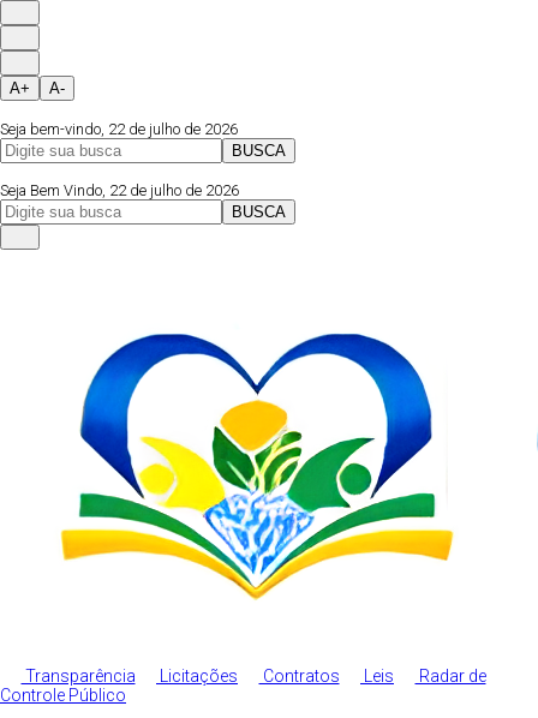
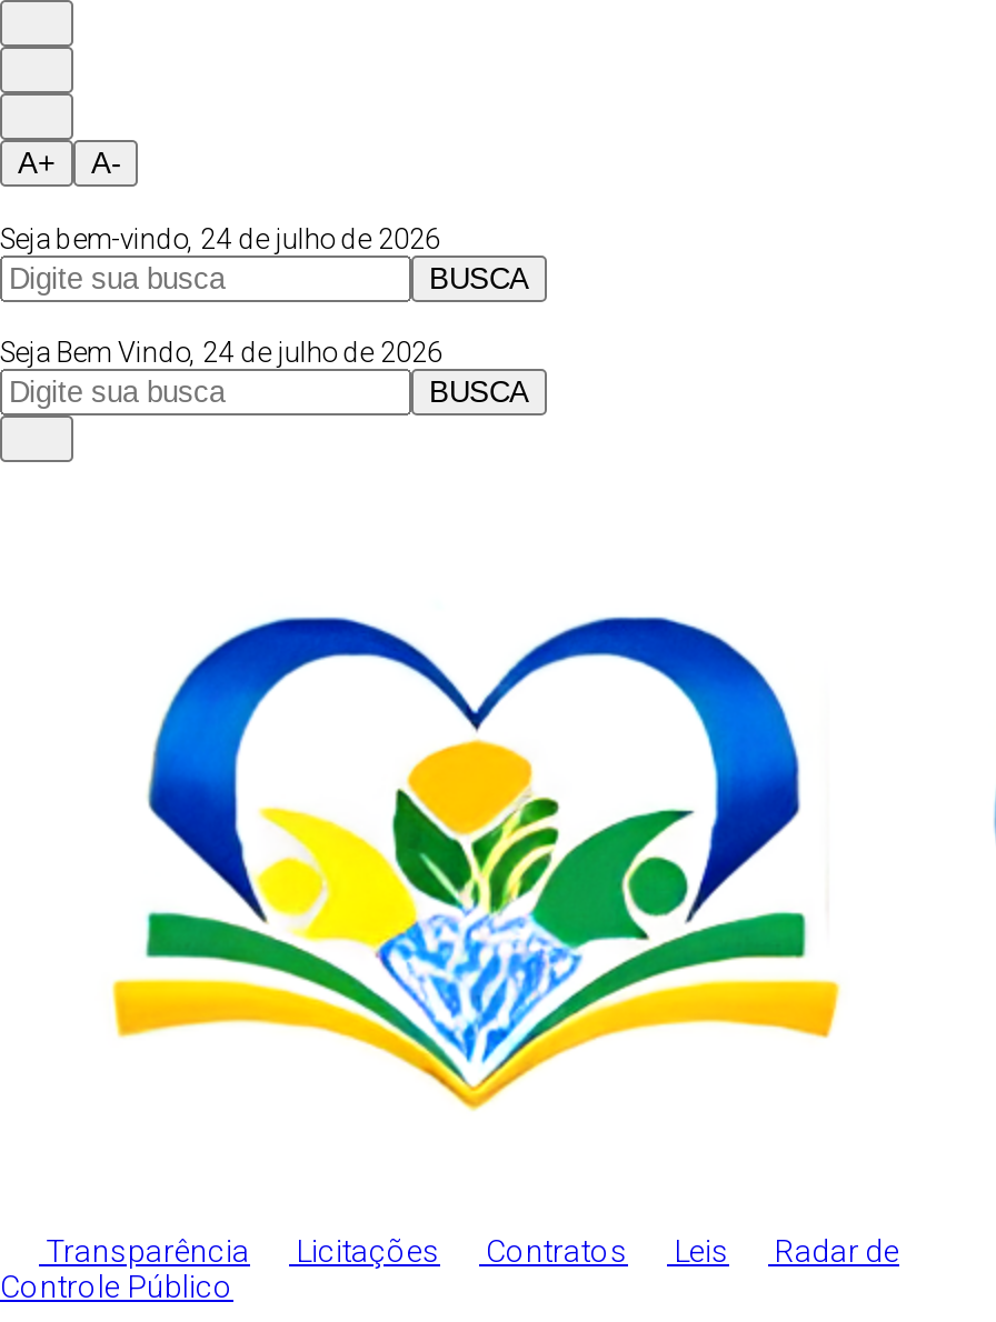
[0,120,238,138] Seja bem-vindo, 22 de julho de 2026 -> [0,222,440,256] Seja bem-vindo, 24 de julho de 2026
[0,181,239,199] Seja Bem Vindo, 22 de julho de 2026 -> [0,335,442,369] Seja Bem Vindo, 24 de julho de 2026

